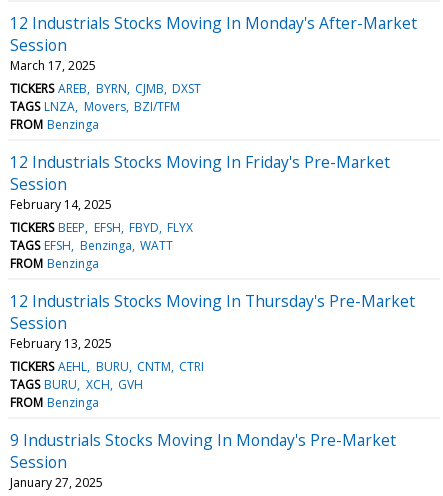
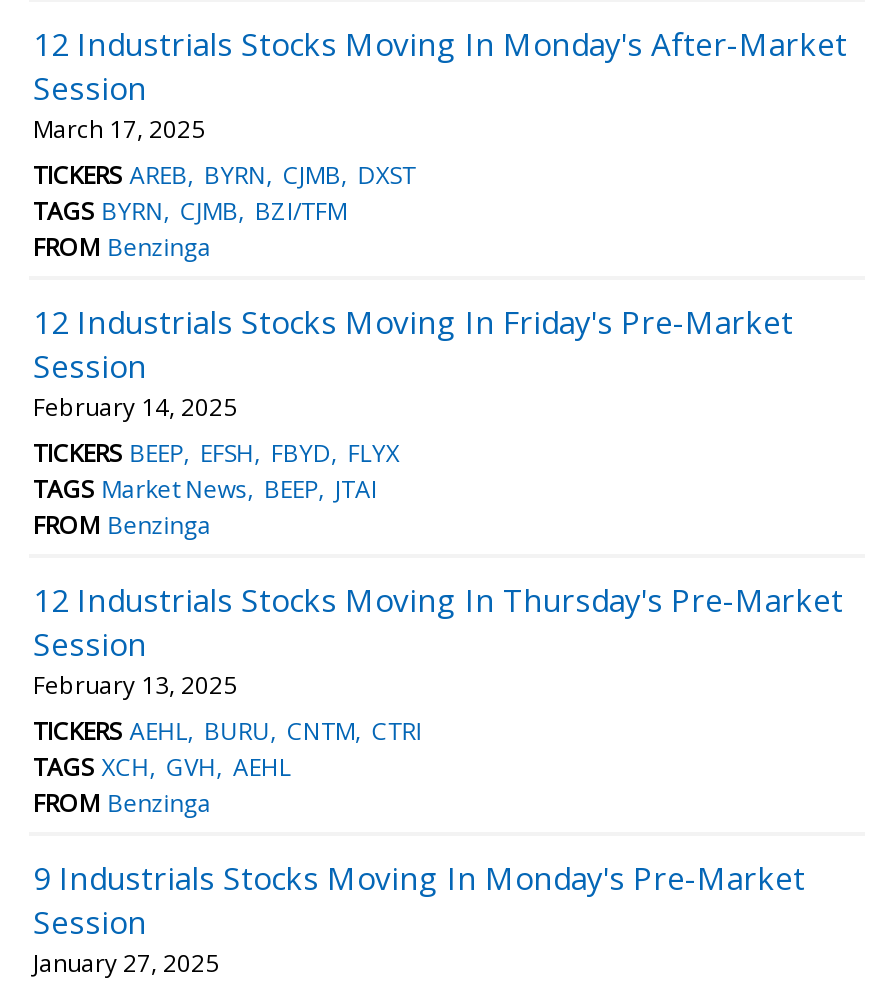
[10,98,180,115] TAGS LNZA Movers BZI/TFM -> [33,194,347,228] TAGS BYRN CJMB BZI/TFM
[10,237,173,254] TAGS EFSH Benzinga WATT -> [33,472,377,506] TAGS Market News BEEP JTAI
[10,376,143,393] TAGS BURU XCH GVH -> [33,750,291,784] TAGS XCH GVH AEHL

